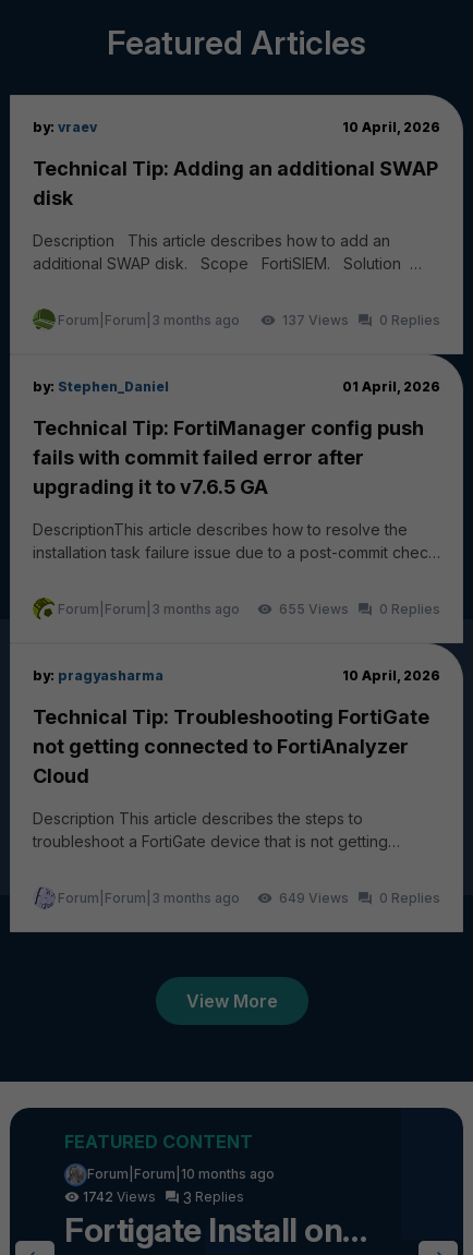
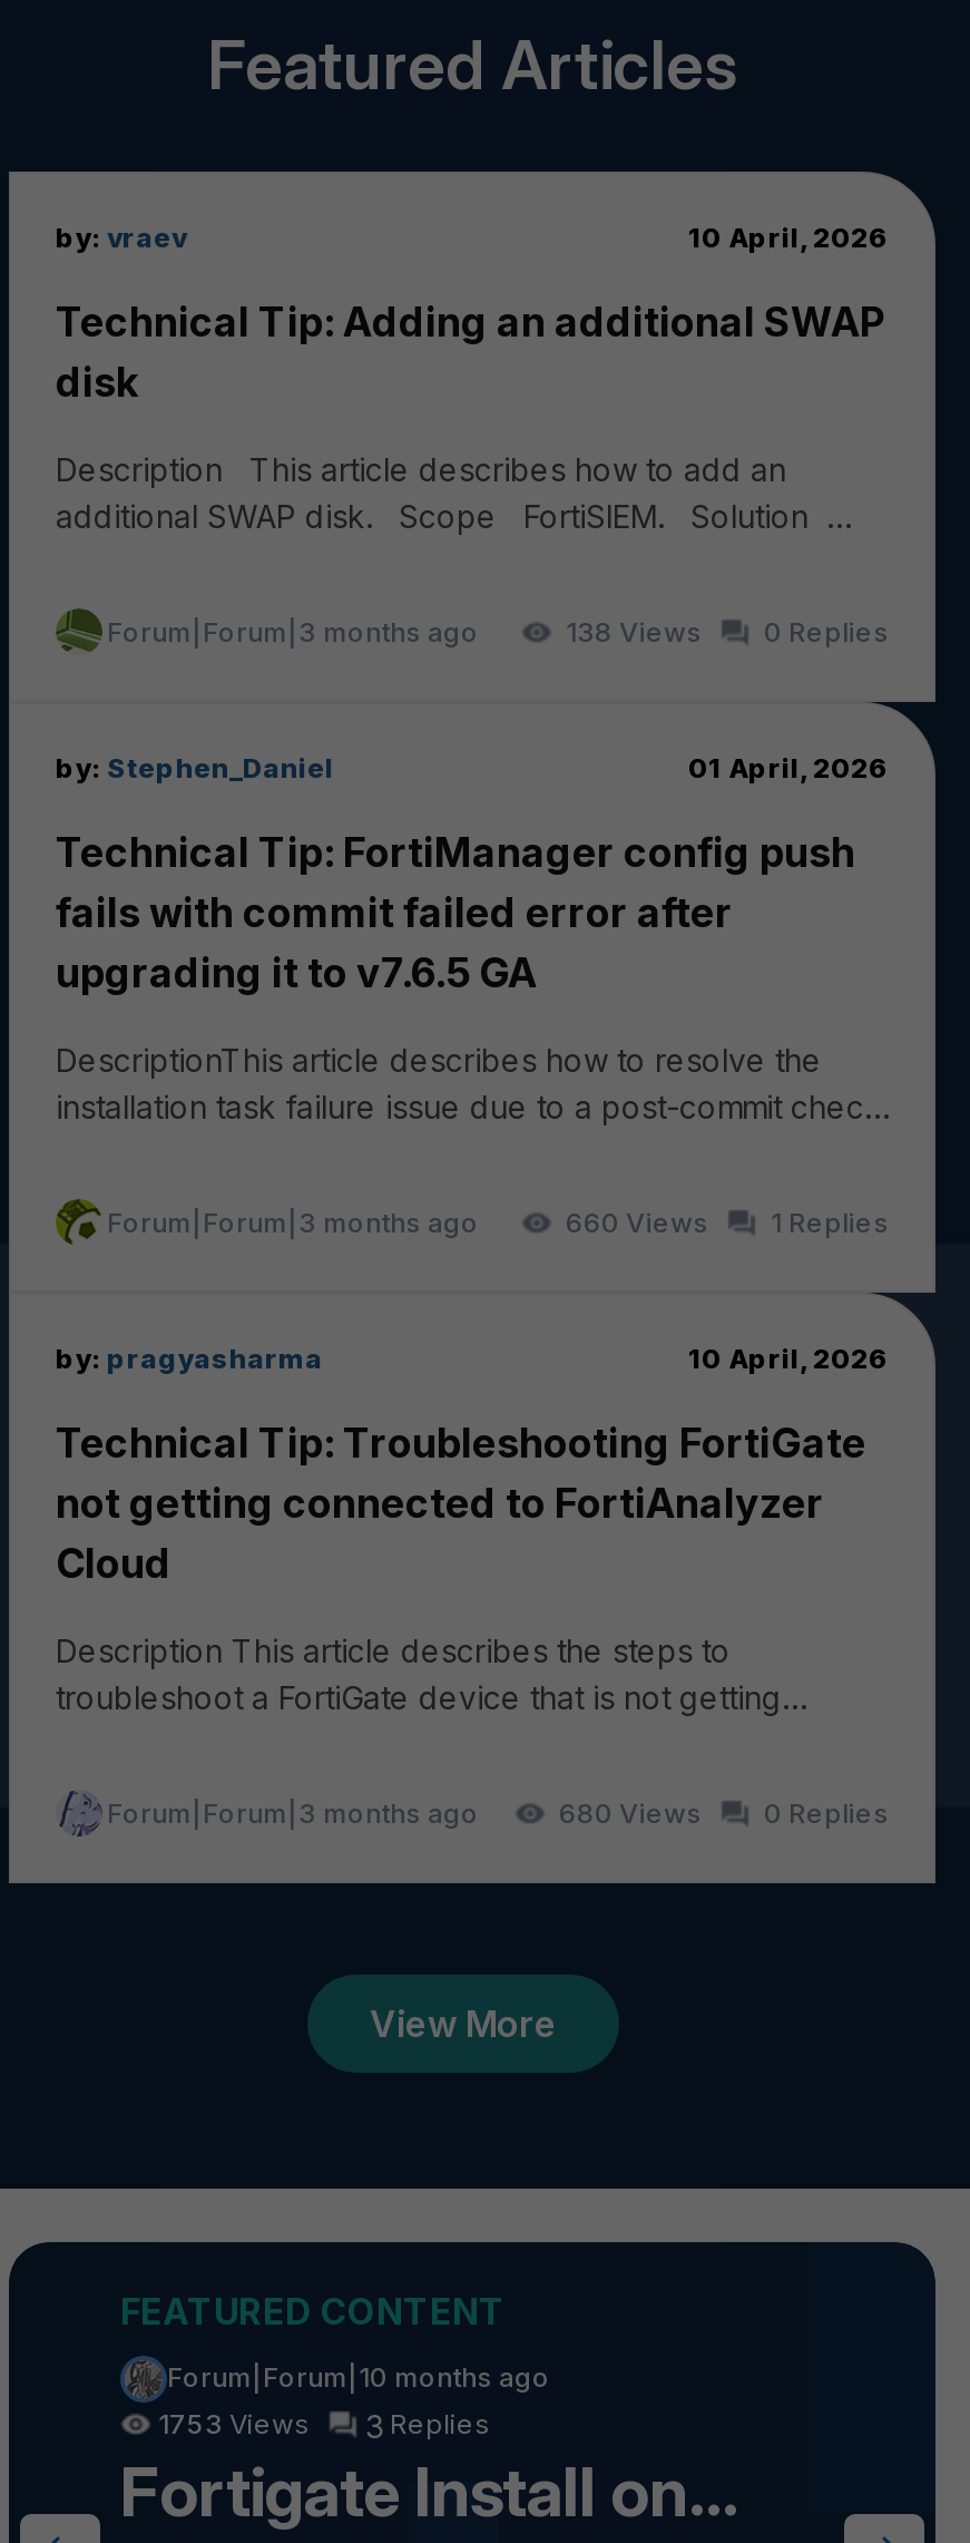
[282,312,305,328] 137 -> [566,615,613,648] 138
[279,601,305,617] 655 -> [566,1205,619,1239] 660
[379,601,388,617] 0 -> [771,1205,782,1239] 1
[279,890,305,906] 649 -> [559,1796,613,1829] 680
[83,1189,113,1205] 1742 -> [158,2407,223,2441] 1753

